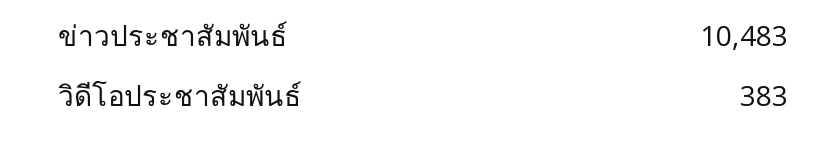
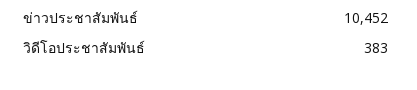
[700,15,788,53] 10,483 -> [344,8,388,27] 10,452

